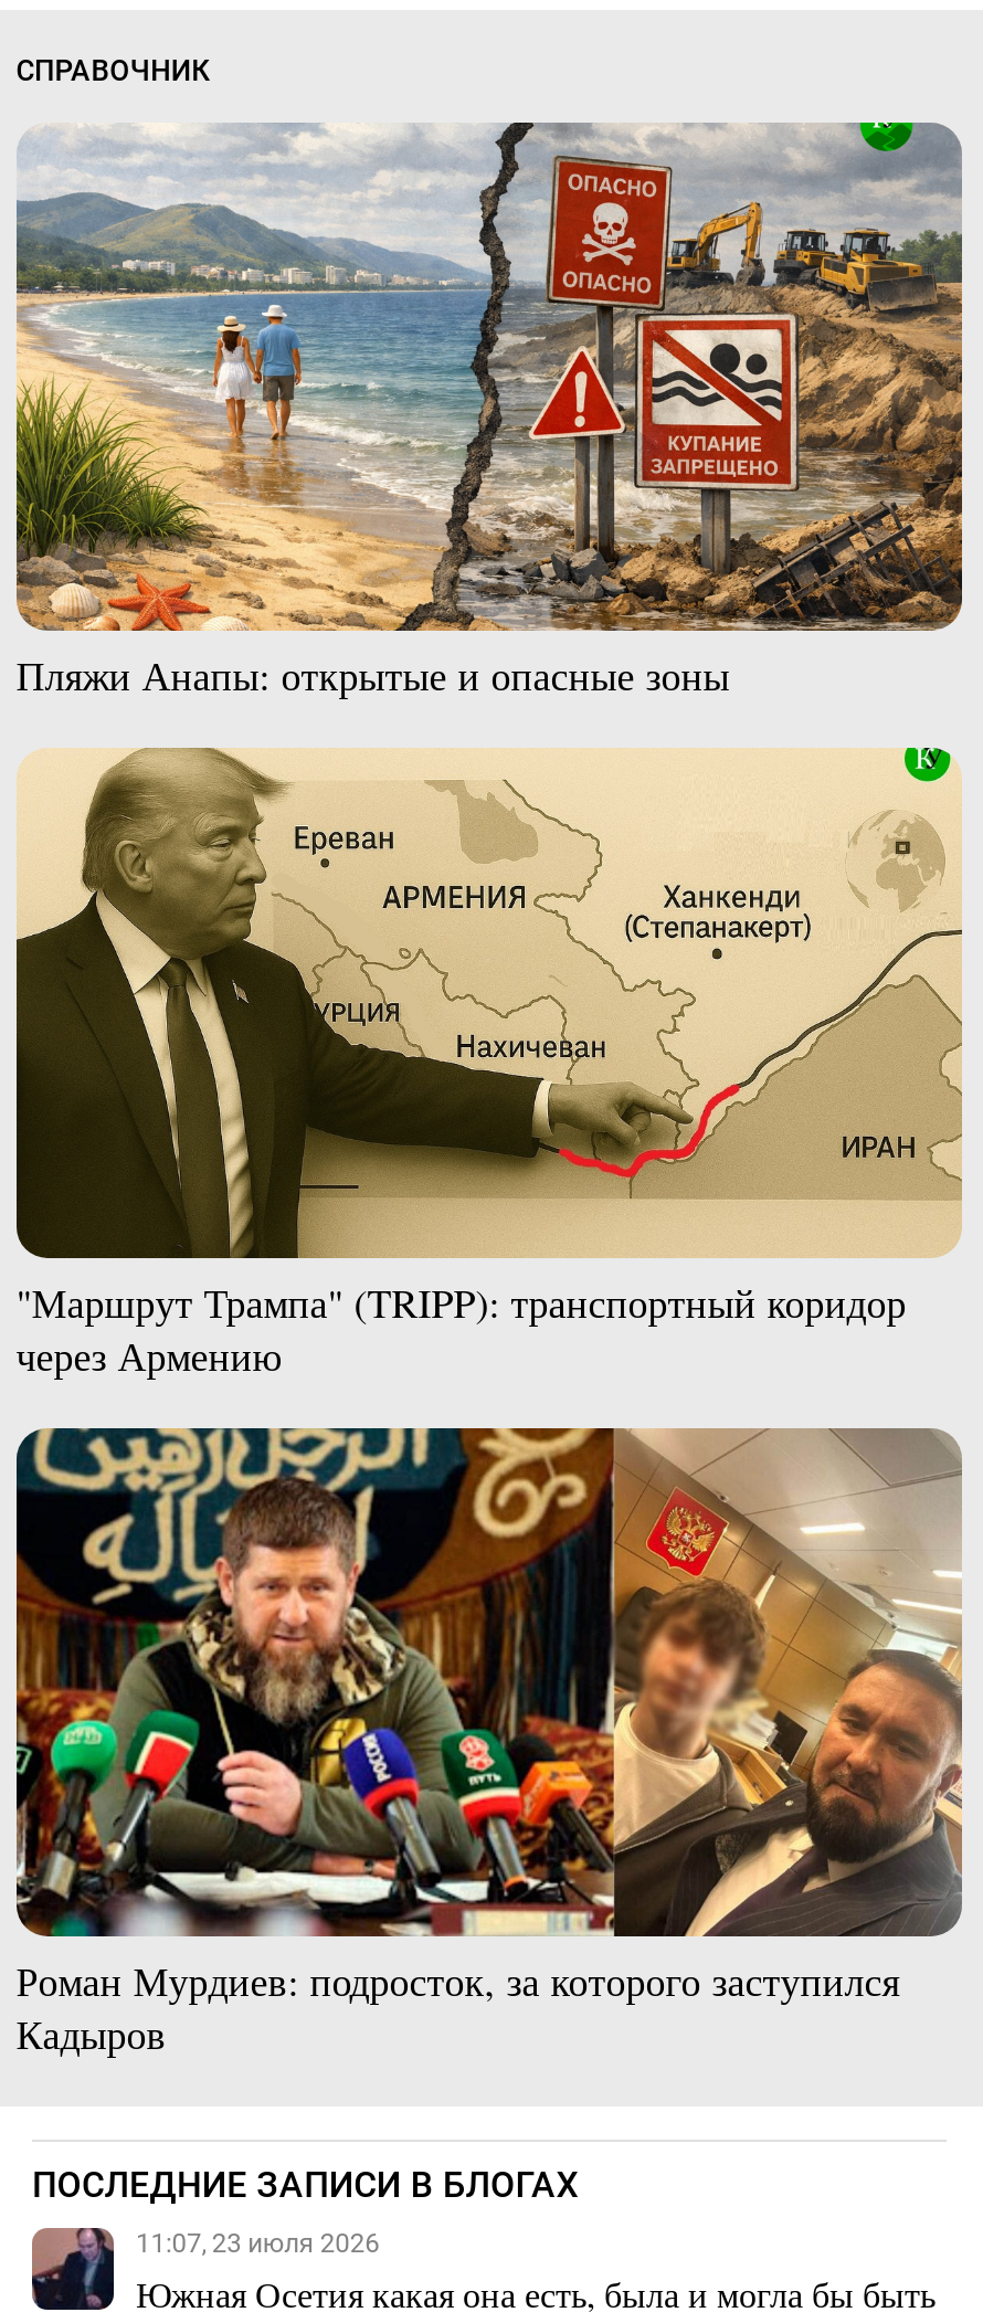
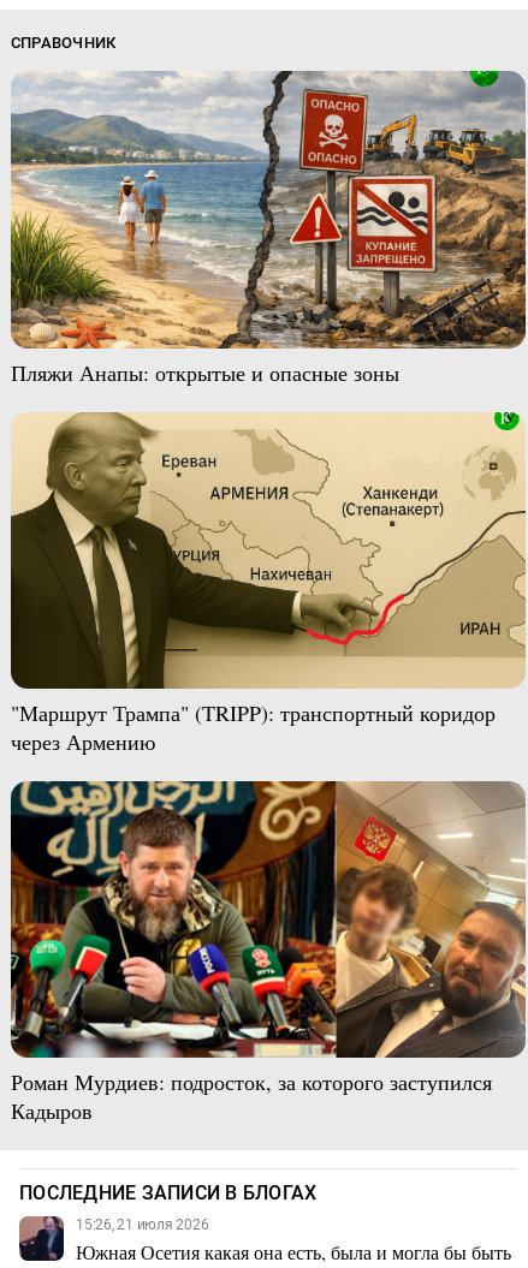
[136,2229,380,2260] 11:07, 23 июля 2026 -> [76,1217,209,1234] 15:26, 21 июля 2026

